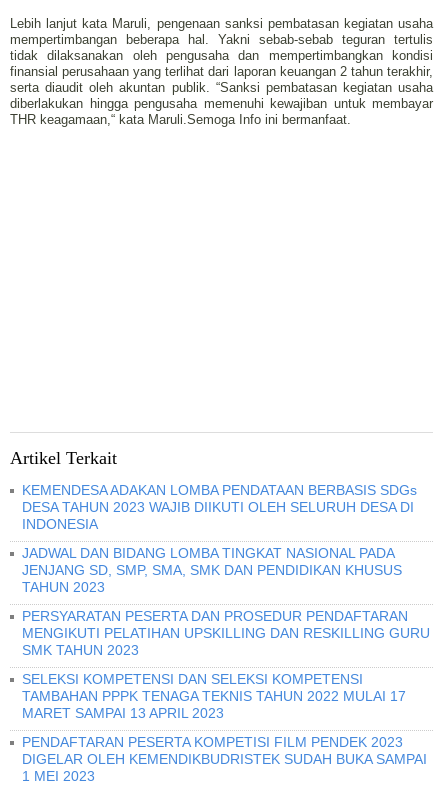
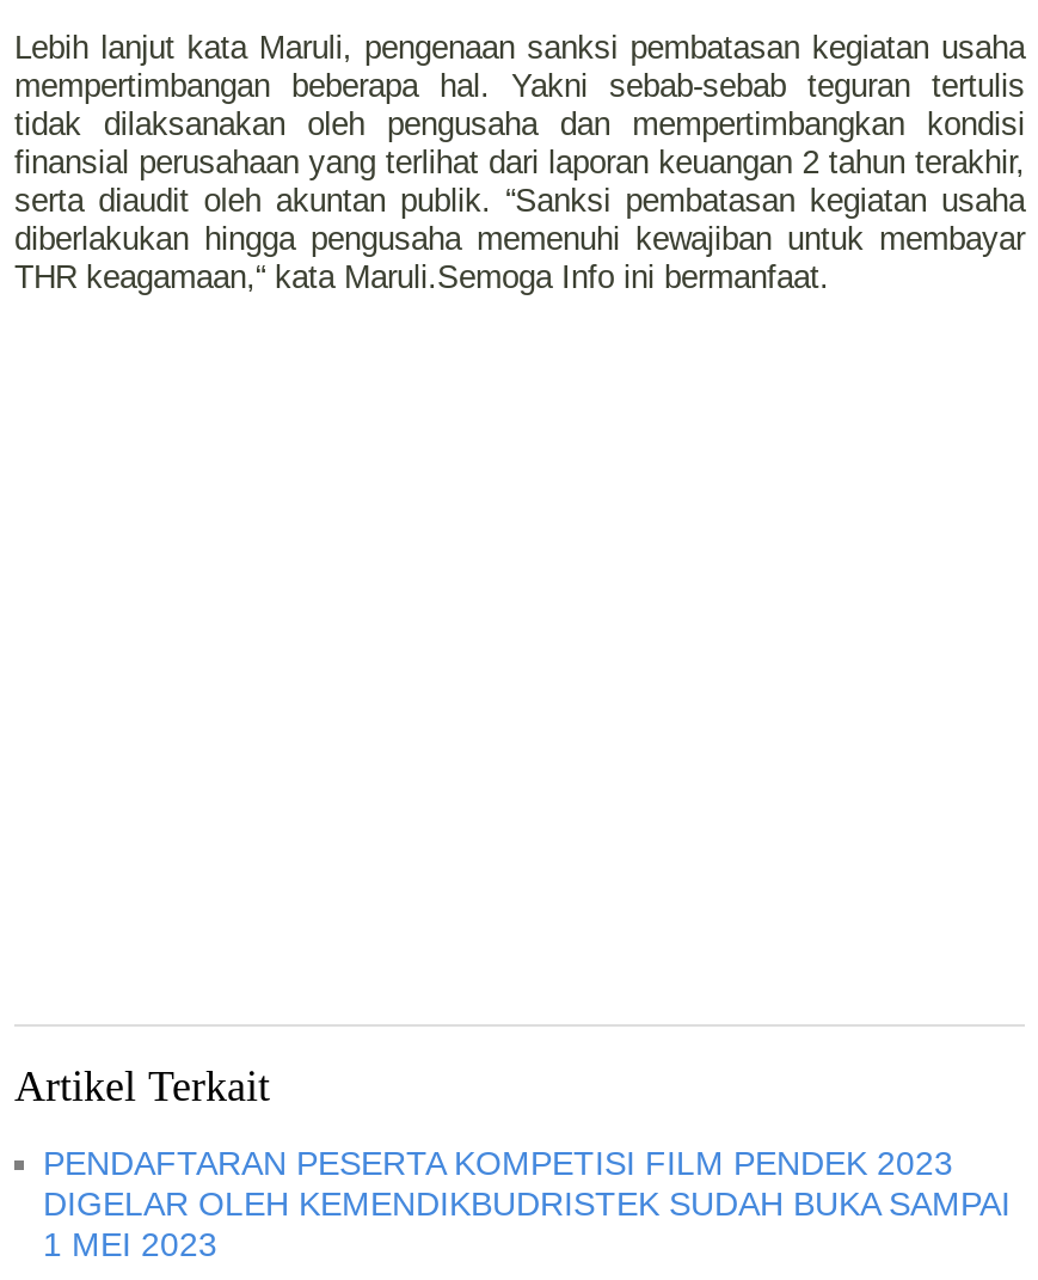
[22,482,430,721] KEMENDESA ADAKAN LOMBA PENDATAAN BERBASIS SDGs | DESA TAHUN 2023 WAJIB DIIKUTI OLEH SELURUH DESA DI | INDONESIA | JADWAL DAN BIDANG LOMBA TINGKAT NASIONAL PADA | JENJANG SD, SMP, SMA, SMK DAN PENDIDIKAN KHUSUS | TAHUN 2023 | PERSYARATAN PESERTA DAN PROSEDUR PENDAFTARAN | MENGIKUTI PELATIHAN UPSKILLING DAN RESKILLING GURU | SMK TAHUN 2023 | SELEKSI KOMPETENSI DAN SELEKSI KOMPETENSI | TAMBAHAN PPPK TENAGA TEKNIS TAHUN 2022 MULAI 17 | MARET SAMPAI 13 APRIL 2023 -> none

